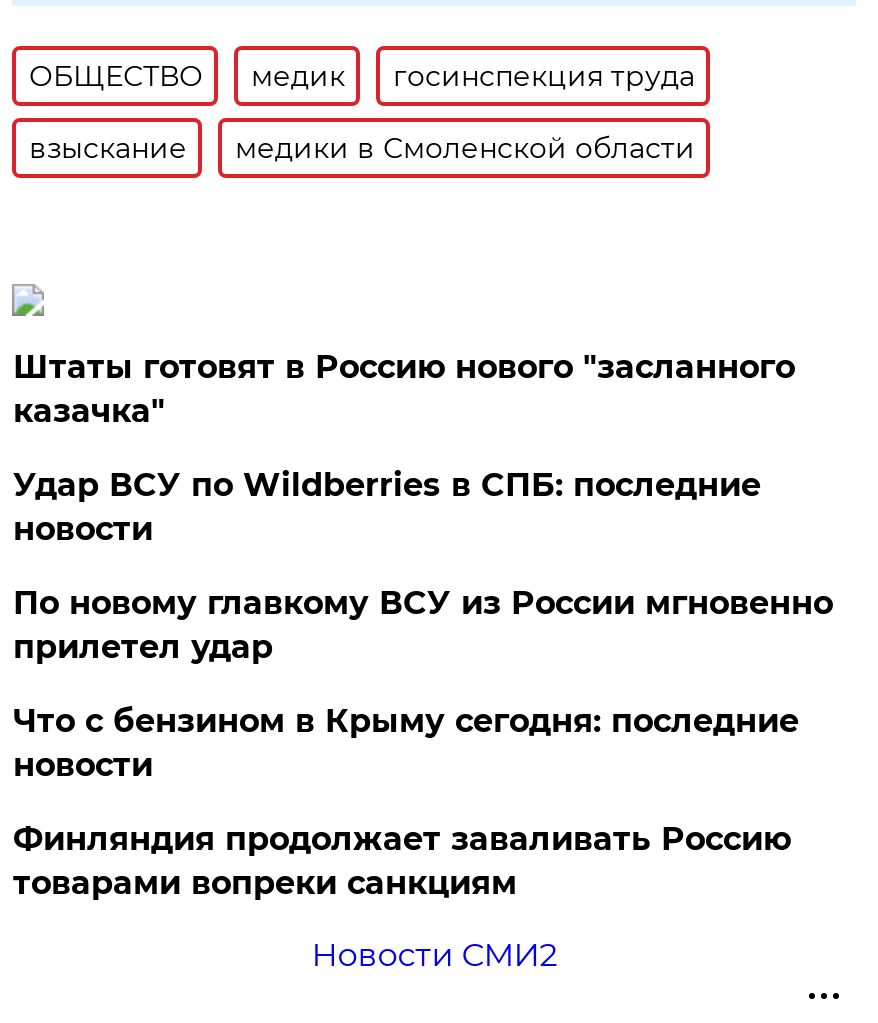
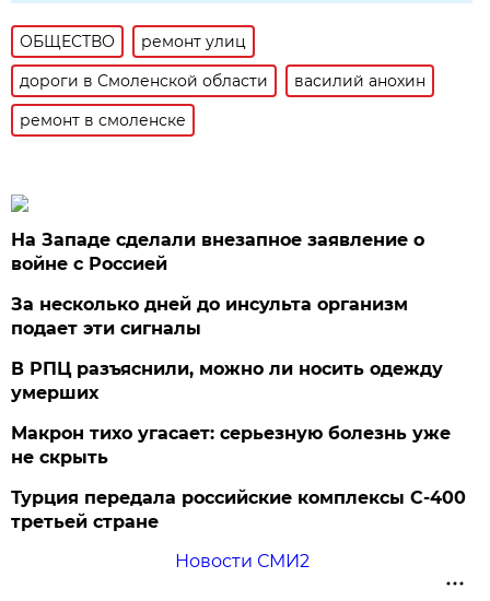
[29,58,695,166] медик | госинспекция труда | взыскание | медики в Смоленской области -> [20,32,426,130] ремонт улиц | дороги в Смоленской области | василий анохин | ремонт в смоленске
[13,348,833,902] Штаты готовят в Россию нового "засланного | казачка" | Удар ВСУ по Wildberries в СПБ: последние | новости | По новому главкому ВСУ из России мгновенно | прилетел удар | Что с бензином в Крыму сегодня: последние | новости | Финляндия продолжает заваливать Россию | товарами вопреки санкциям -> [11,229,466,532] На Западе сделали внезапное заявление о | войне с Россией | За несколько дней до инсульта организм | подает эти сигналы | В РПЦ разъяснили, можно ли носить одежду | умерших | Макрон тихо угасает: серьезную болезнь уже | не скрыть | Турция передала российские комплексы С-400 | третьей стране

